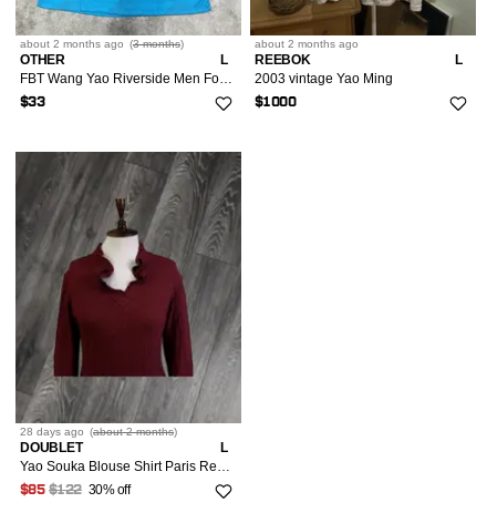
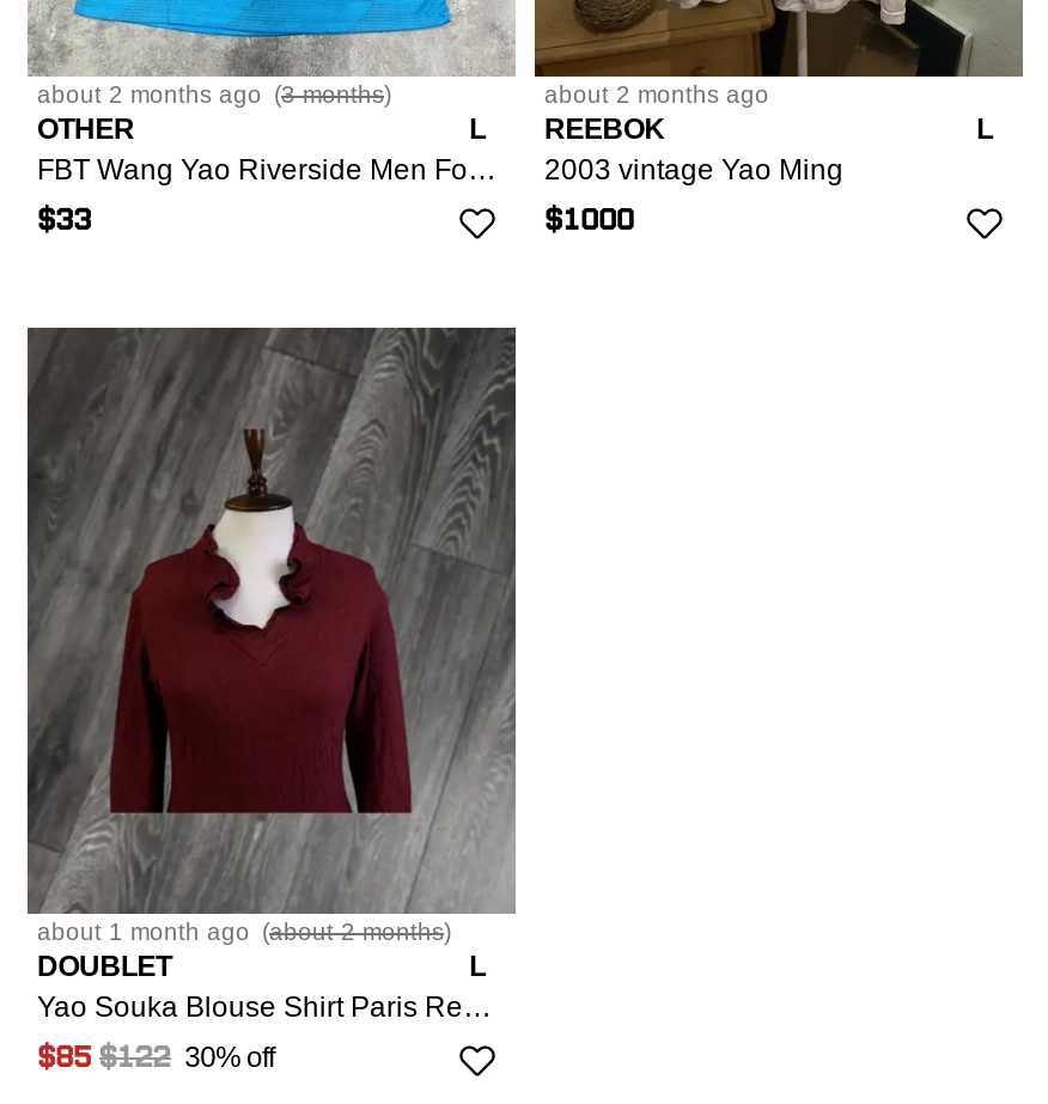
[20,425,177,438] 28 days ago (about 2 months) -> [37,919,451,945] about 1 month ago (about 2 months)

